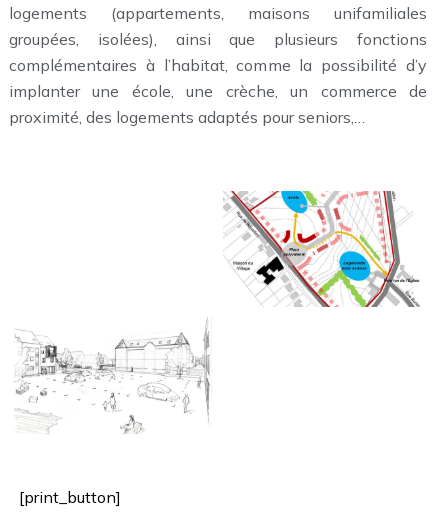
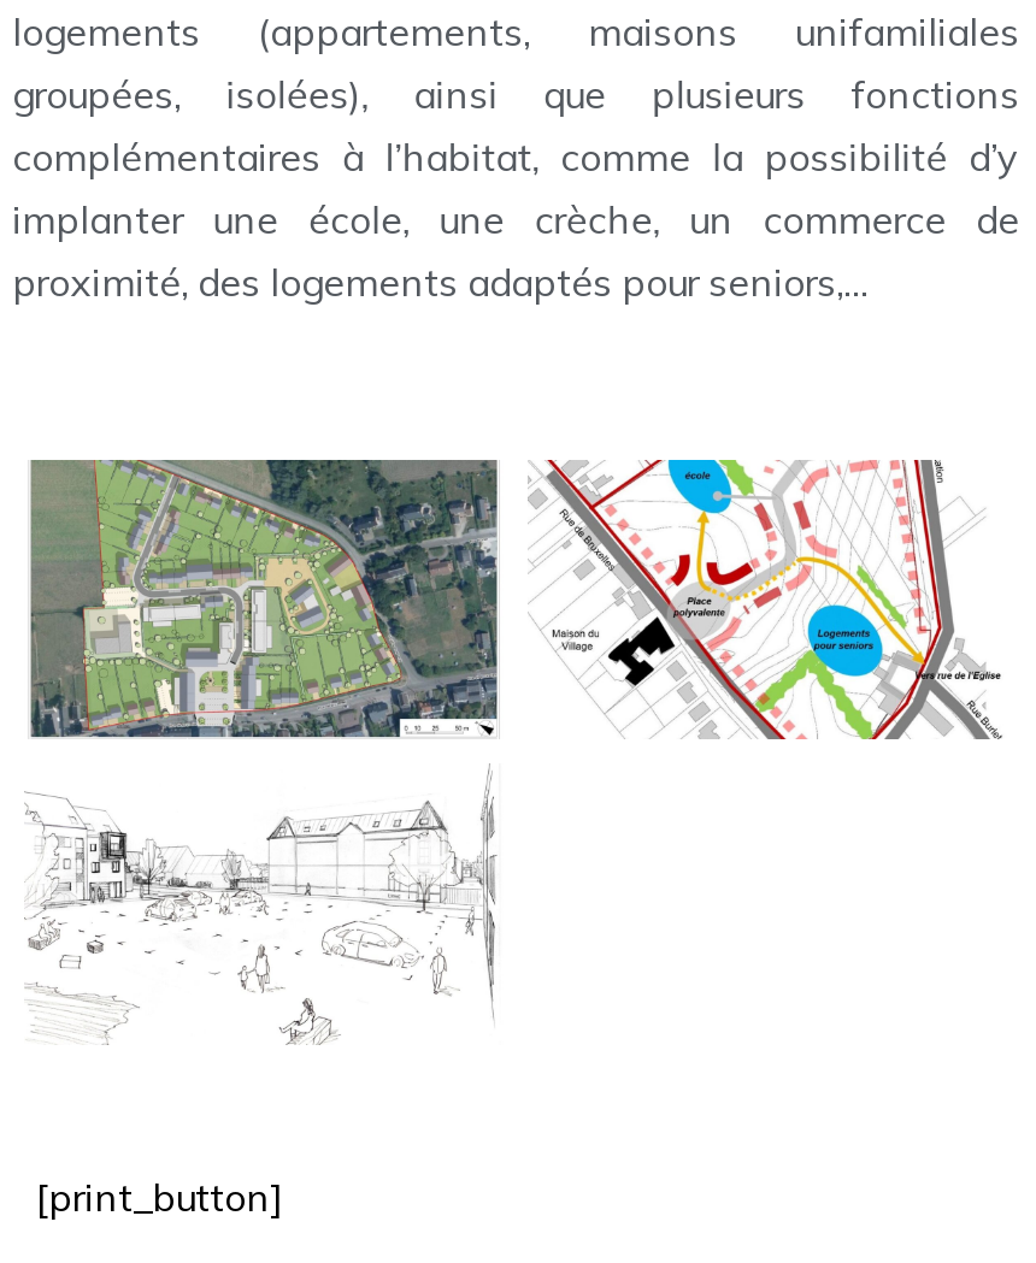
none -> [27,458,501,739] [image]

